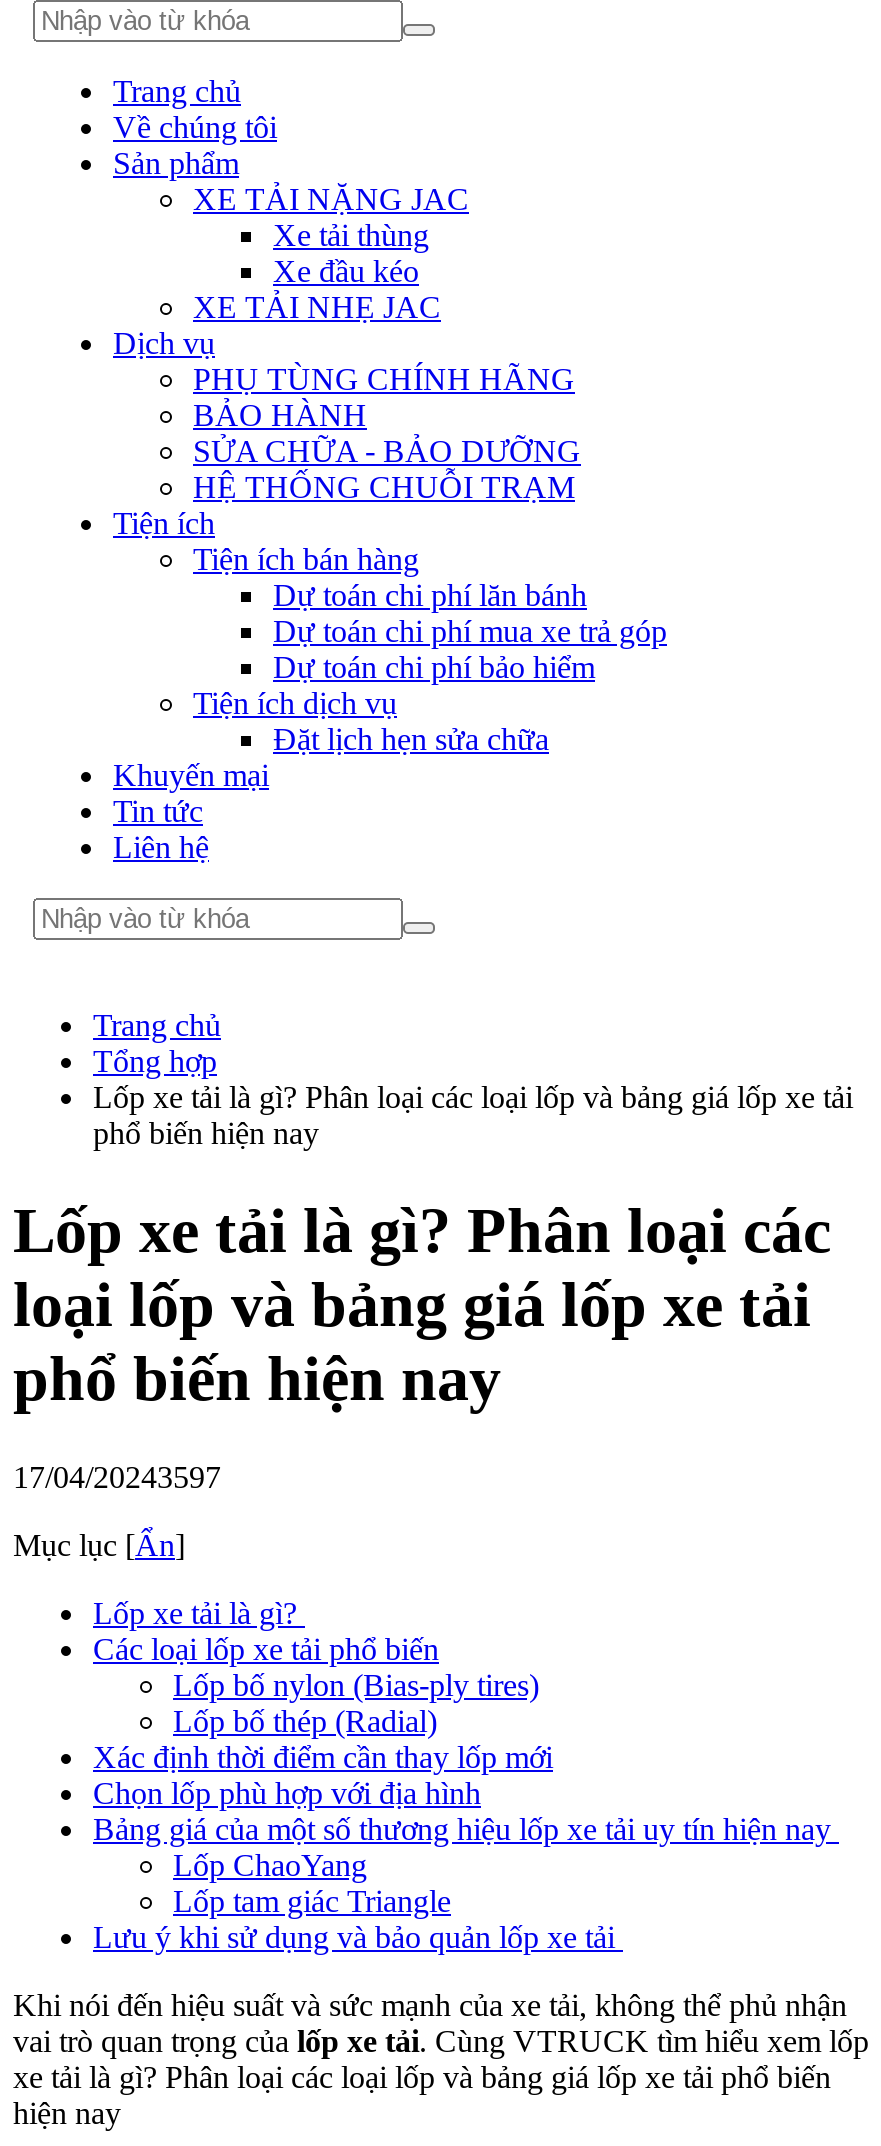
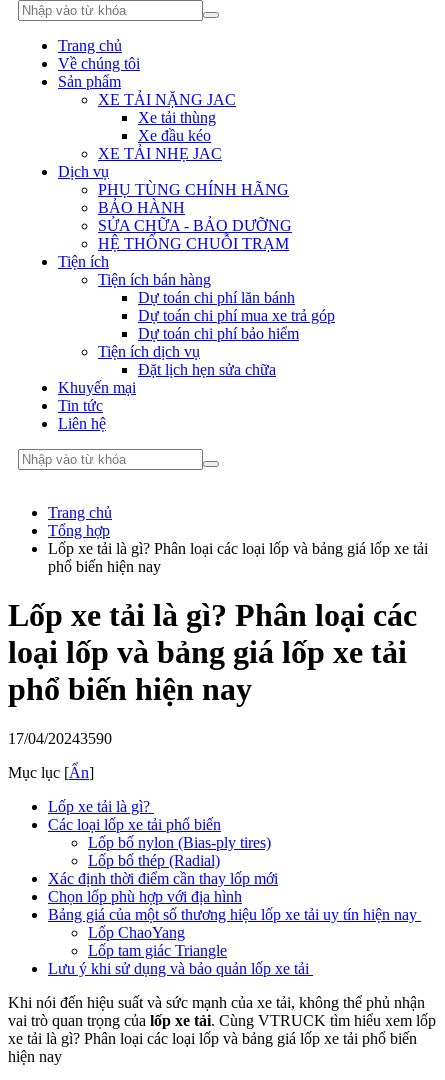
[13,1459,221,1493] 17/04/20243597 -> [8,729,112,746] 17/04/20243590

